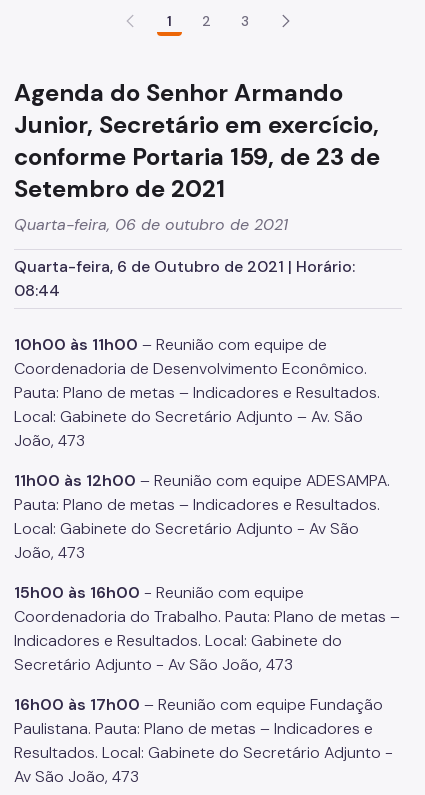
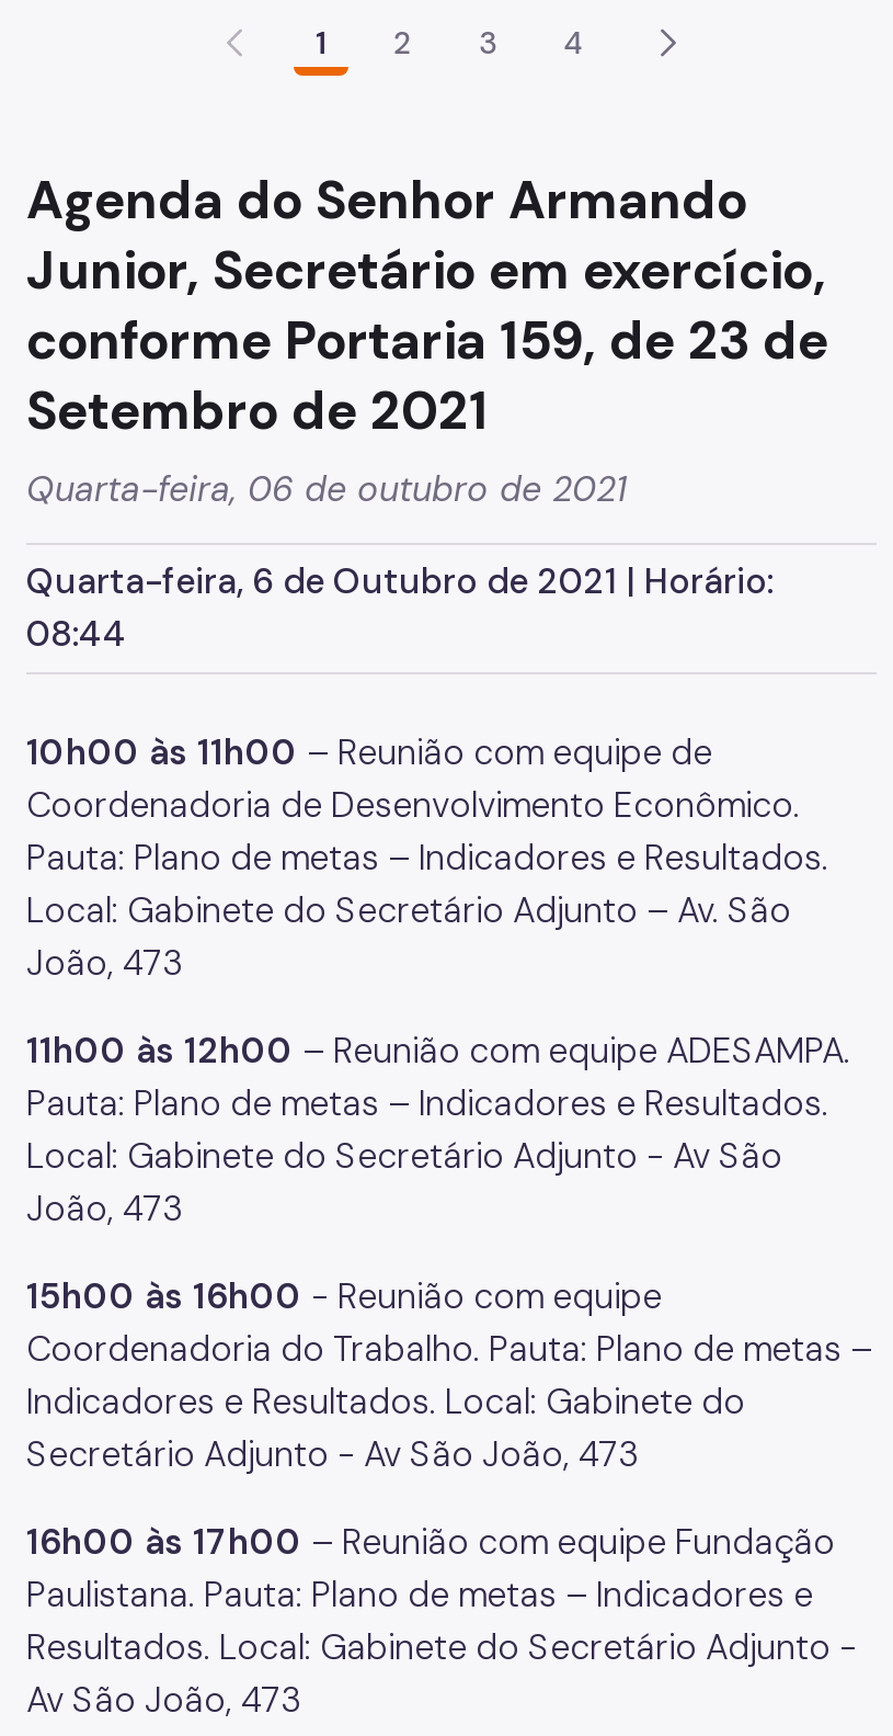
none -> [564,24,587,63] 4

